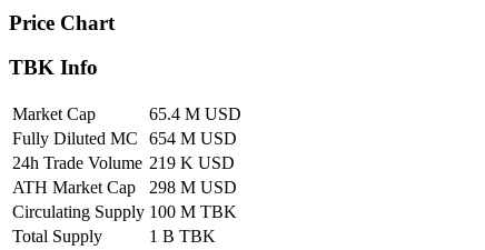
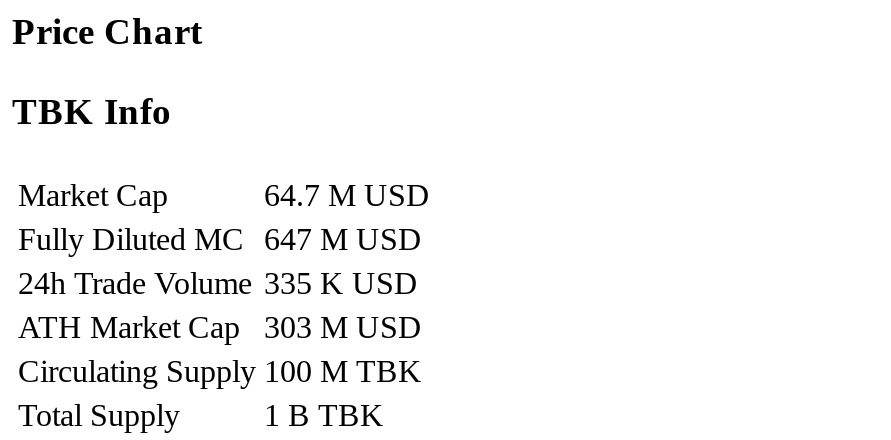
[149,105,241,124] 65.4 M USD -> [264,178,430,212] 64.7 M USD
[12,129,237,148] Fully Diluted MC 654 M USD -> [18,222,422,256] Fully Diluted MC 647 M USD
[12,154,235,172] 24h Trade Volume 219 K USD -> [18,266,418,300] 24h Trade Volume 335 K USD
[12,178,237,197] ATH Market Cap 298 M USD -> [18,310,422,344] ATH Market Cap 303 M USD

